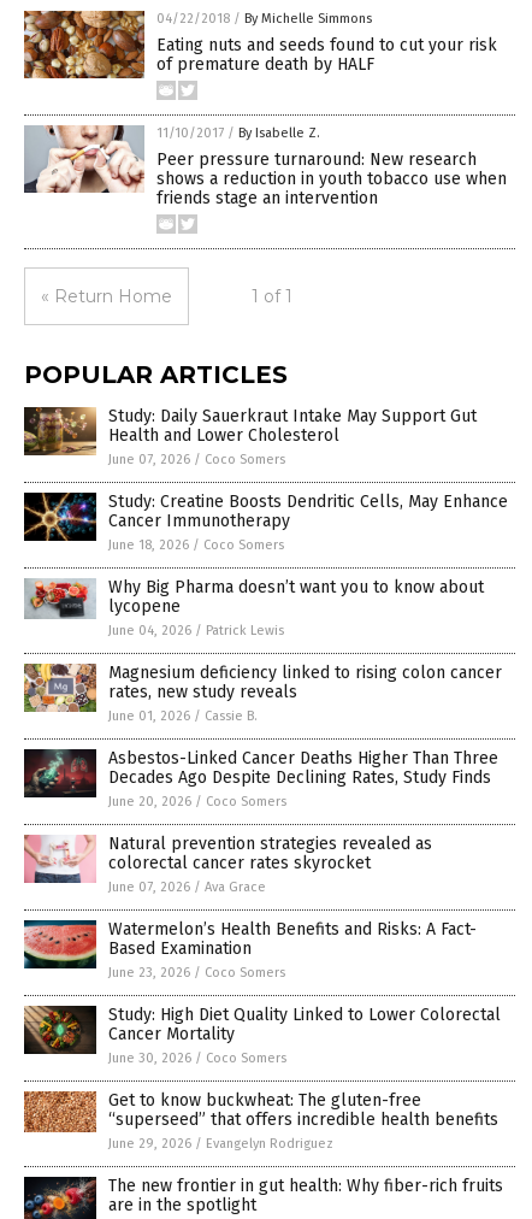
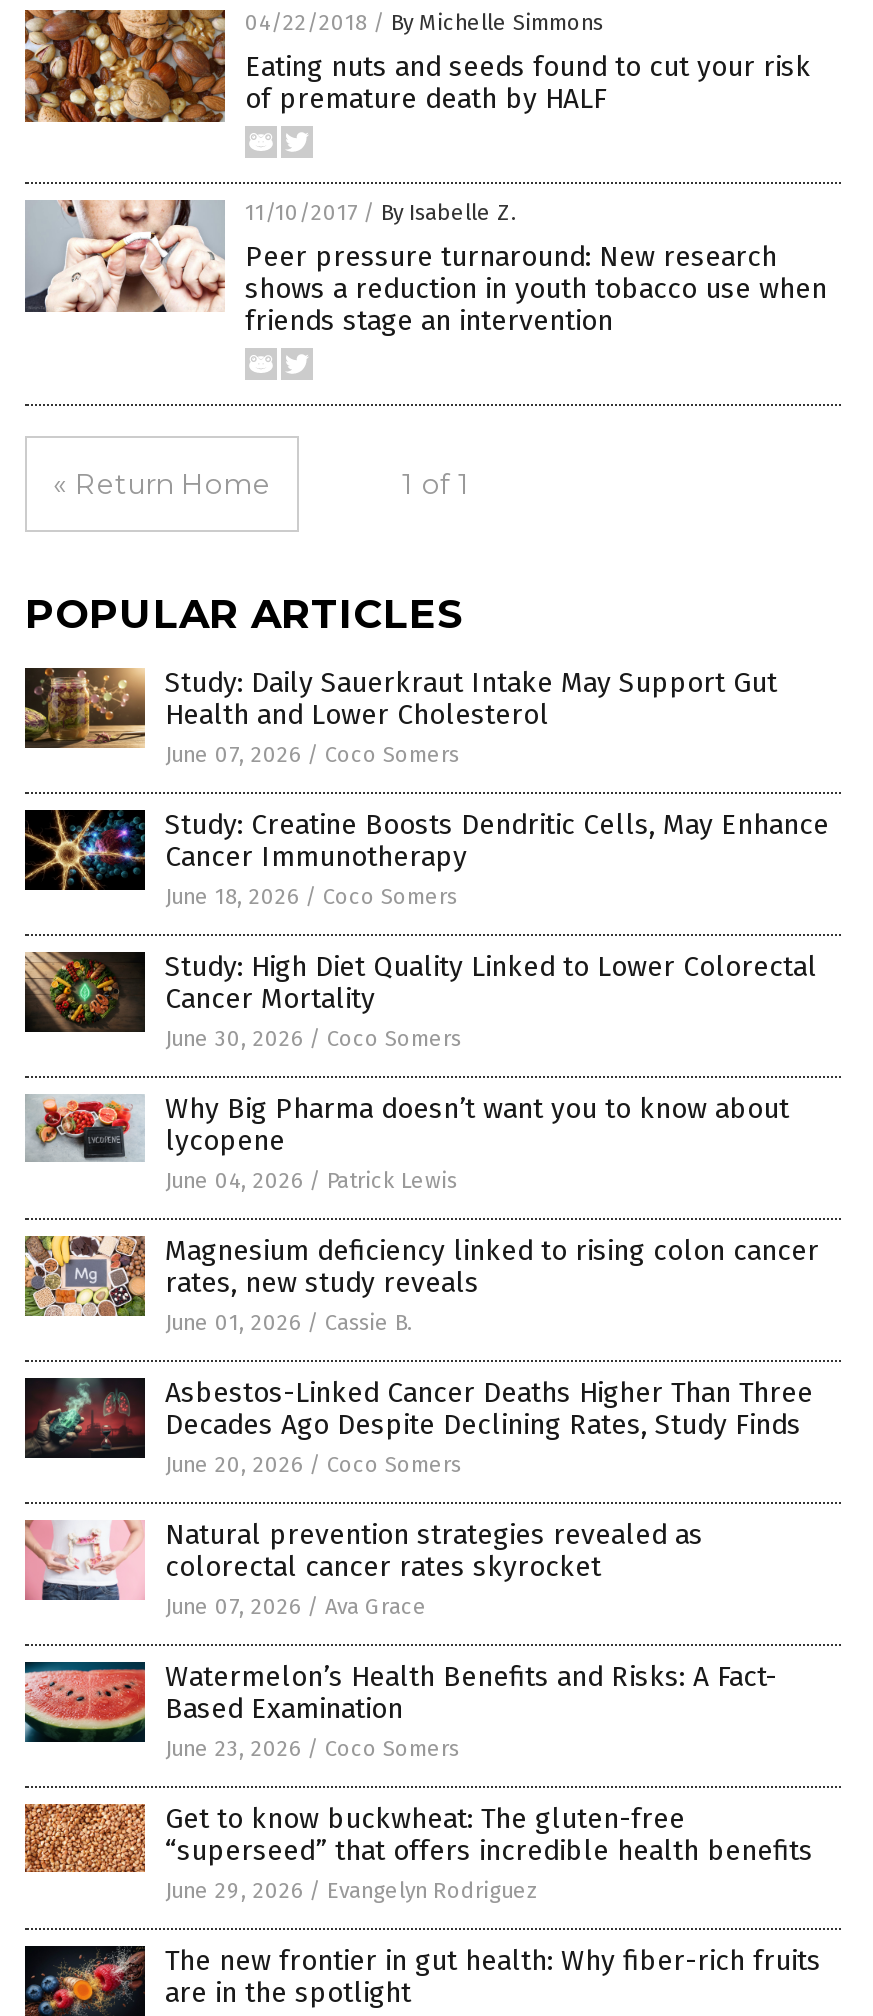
moved [24,572,502,980] -> [25,1084,819,1762]: [image] | Why Big Pharma doesn’t want you to know about | lycopene | ... | Based Examination | June 23, 2026 / Coco Somers
moved [23,1005,501,1066] -> [25,950,817,1052]: [image] | Study: High Diet Quality Linked to Lower Colorectal | Cancer Mortality | June 30, 2026 / Coco Somers

